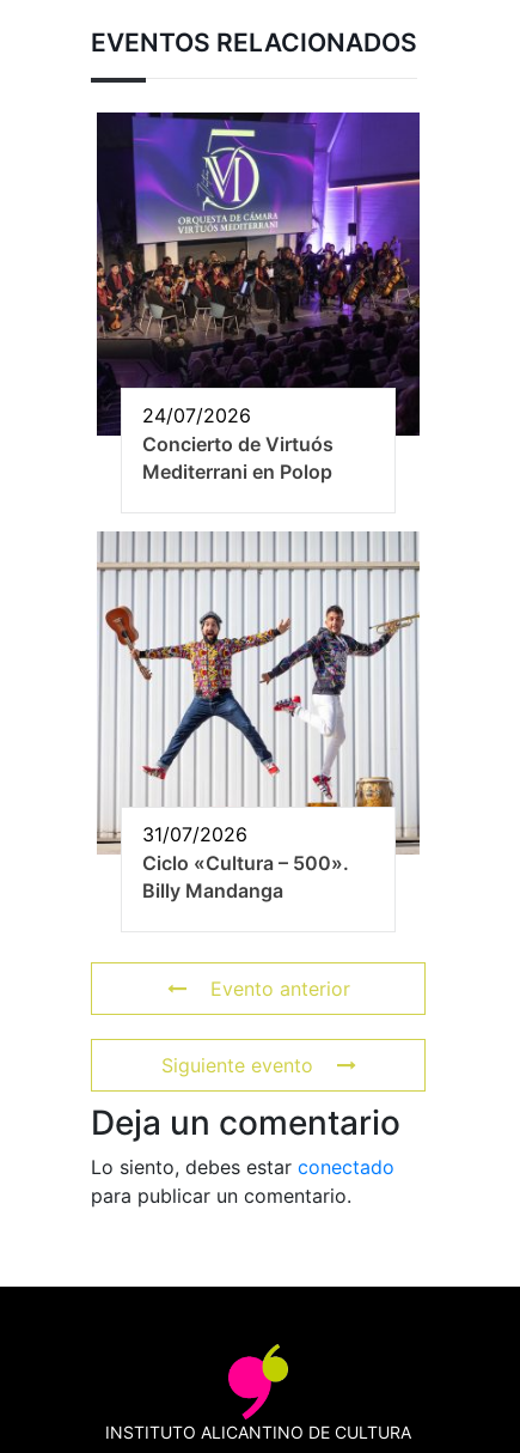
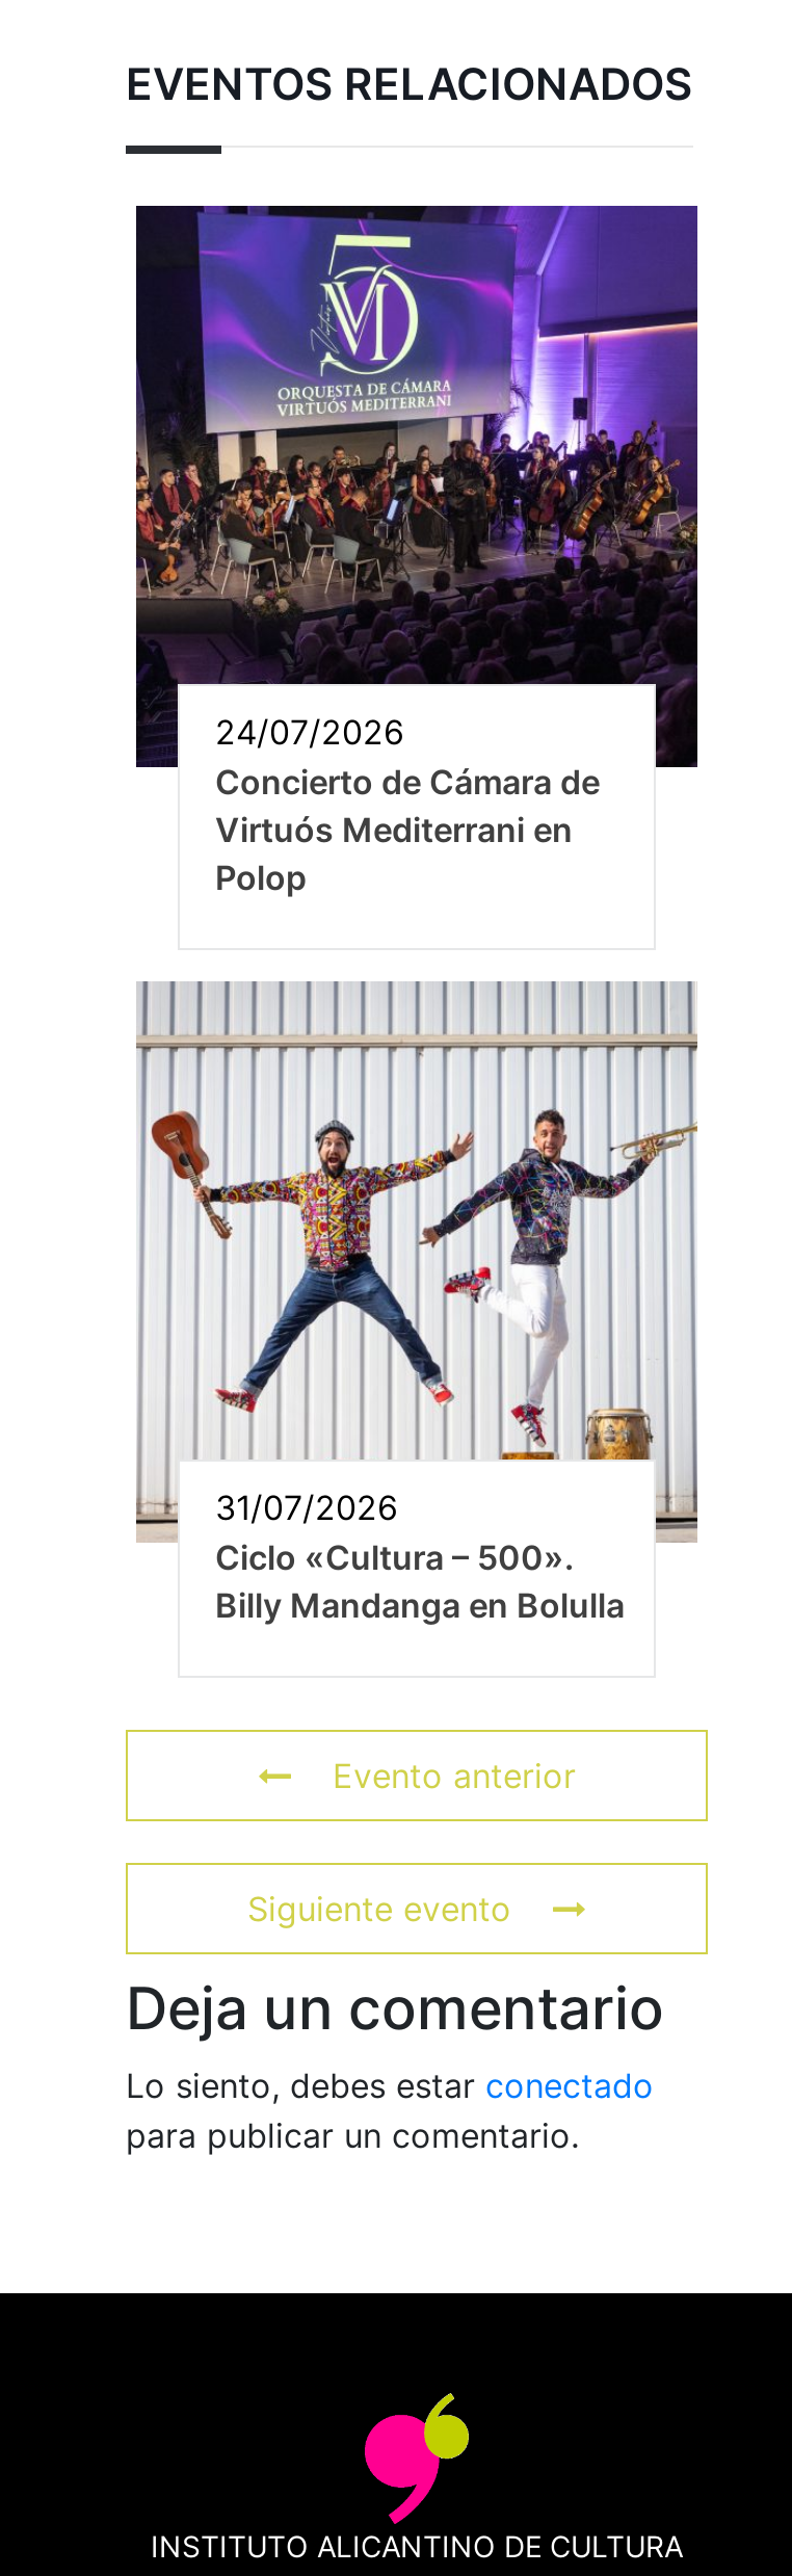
[142,432,334,483] Concierto de Virtuós | Mediterrani en Polop -> [215,761,600,898] Concierto de Cámara de | Virtuós Mediterrani en | Polop
[142,878,283,902] Billy Mandanga -> [215,1584,625,1625] Billy Mandanga en Bolulla

